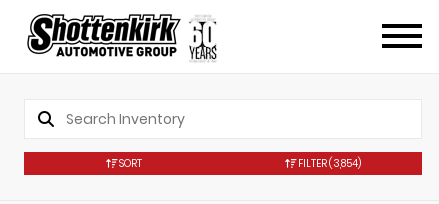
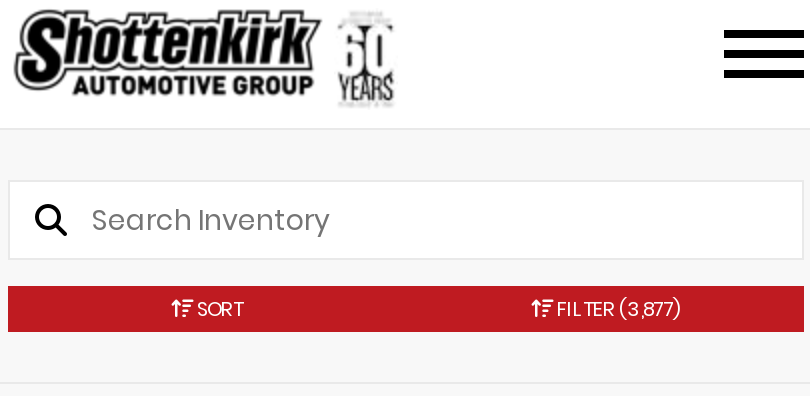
[295,156,360,171] FILTER (3,854) -> [553,294,679,324] FILTER (3,877)

